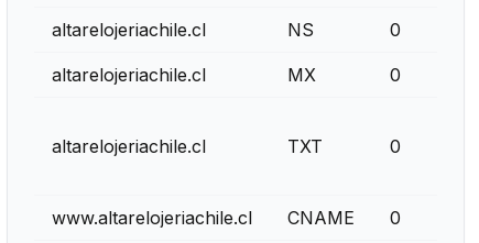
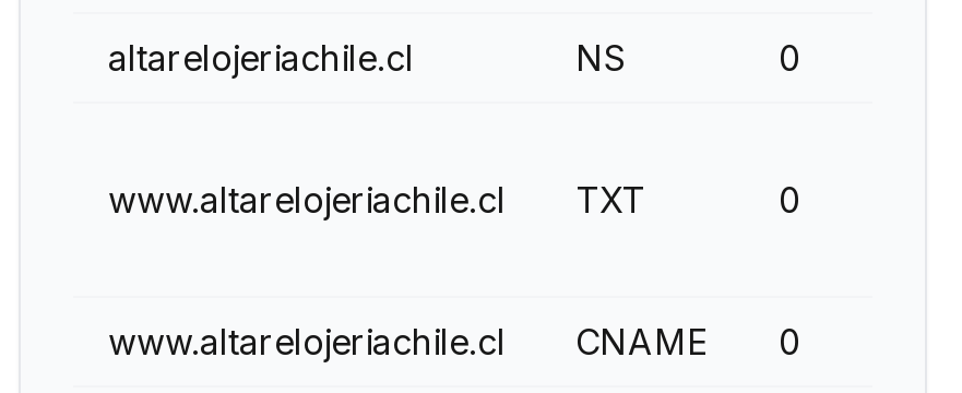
[52,64,401,157] altarelojeriachile.cl | MX | 0 | altarelojeriachile.cl -> [108,178,506,222] www.altarelojeriachile.cl

